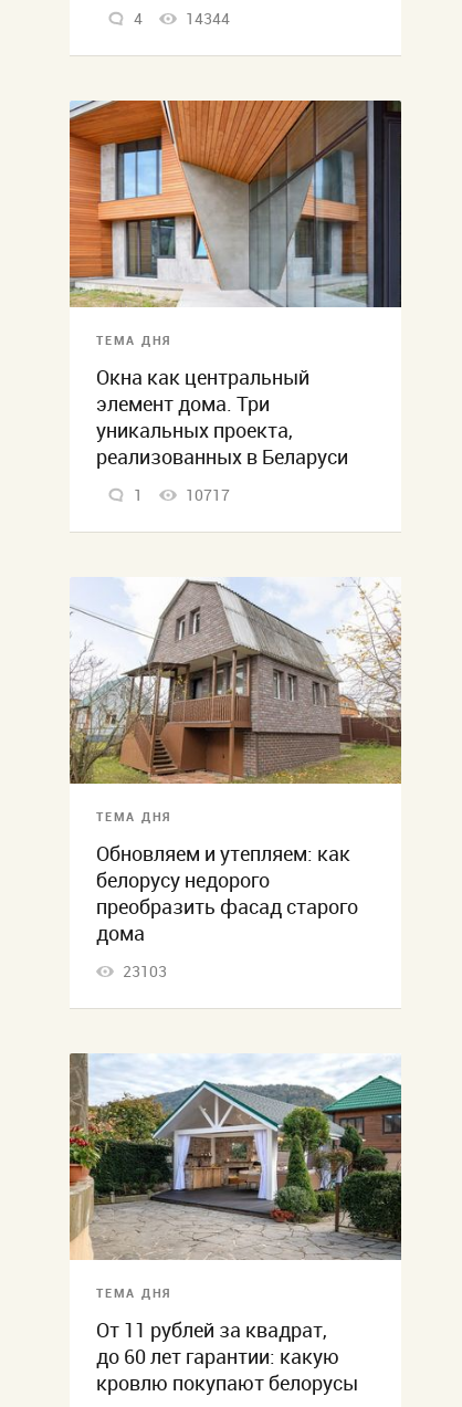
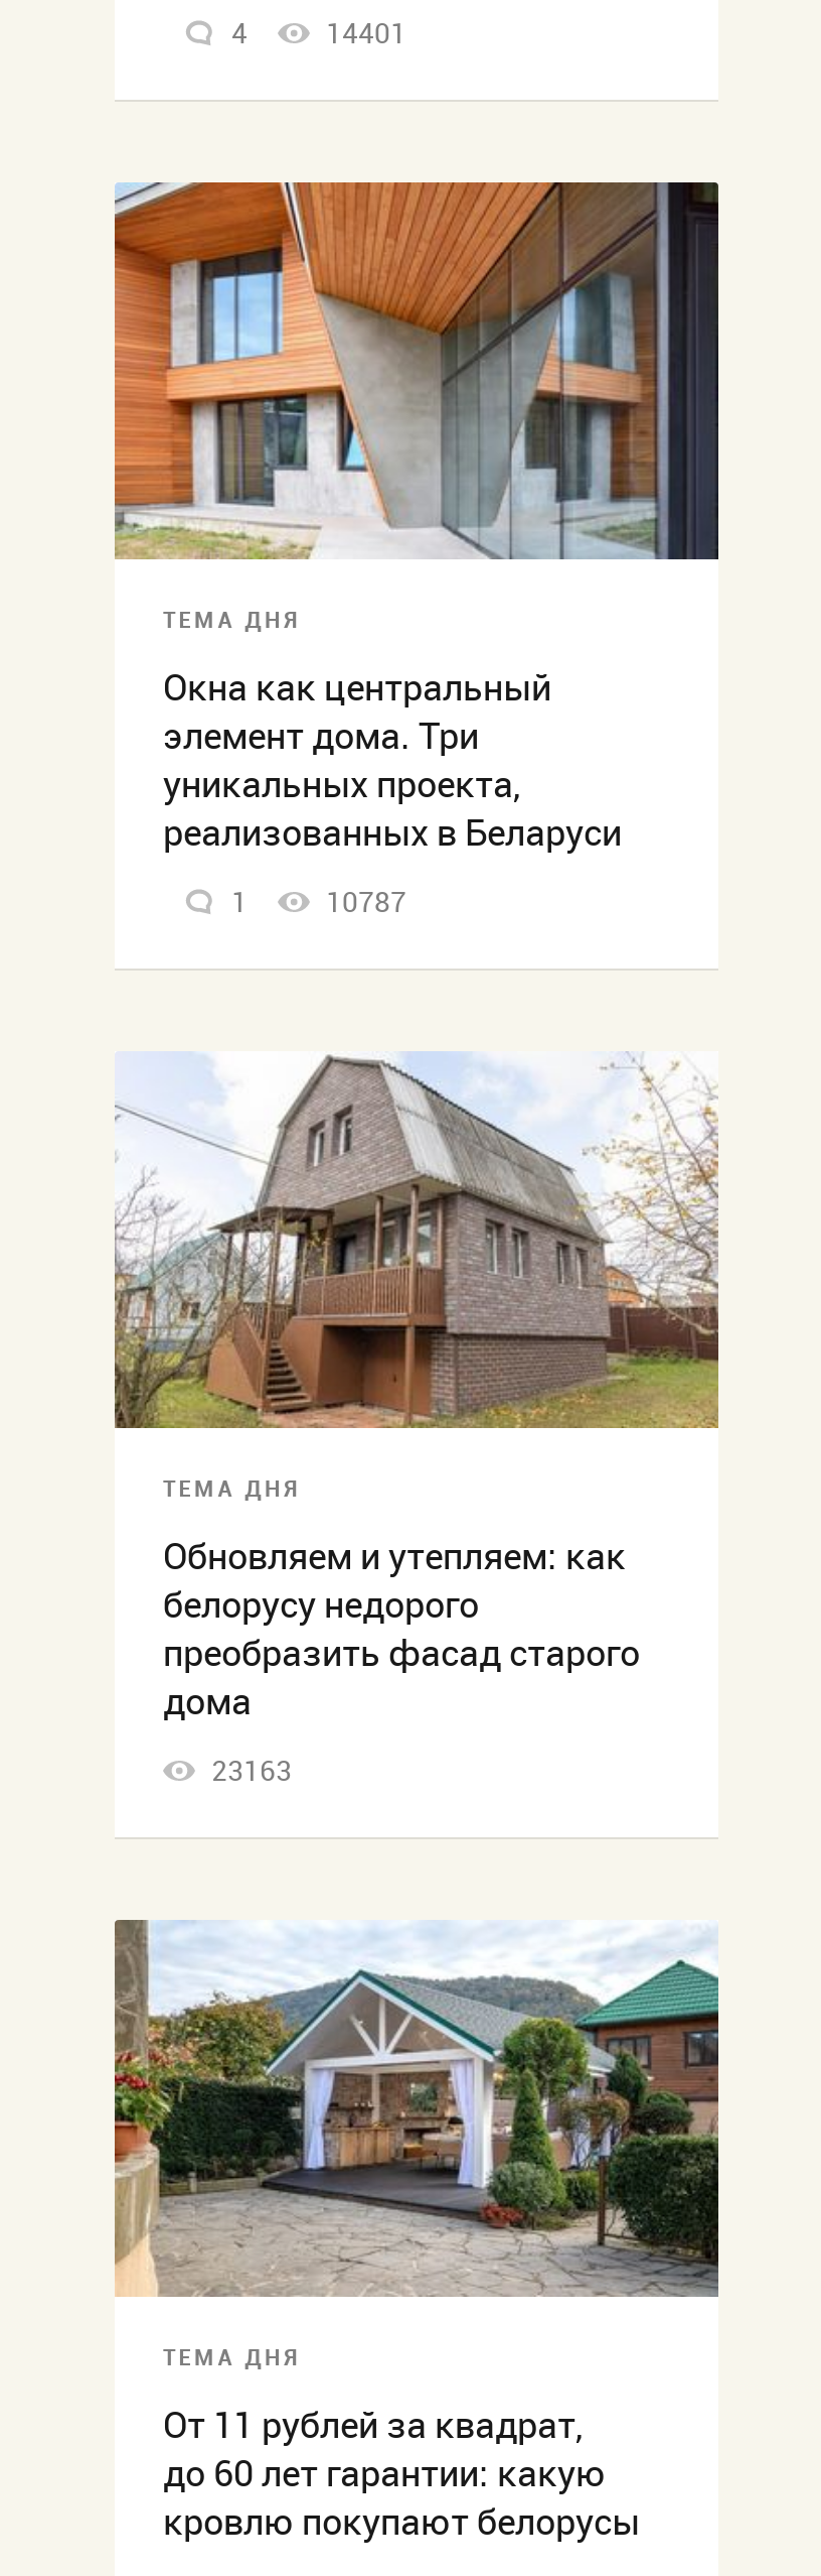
[186,10,230,28] 14344 -> [326,17,406,49] 14401
[186,486,230,504] 10717 -> [326,886,406,918] 10787
[123,963,167,980] 23103 -> [211,1755,292,1787] 23163

